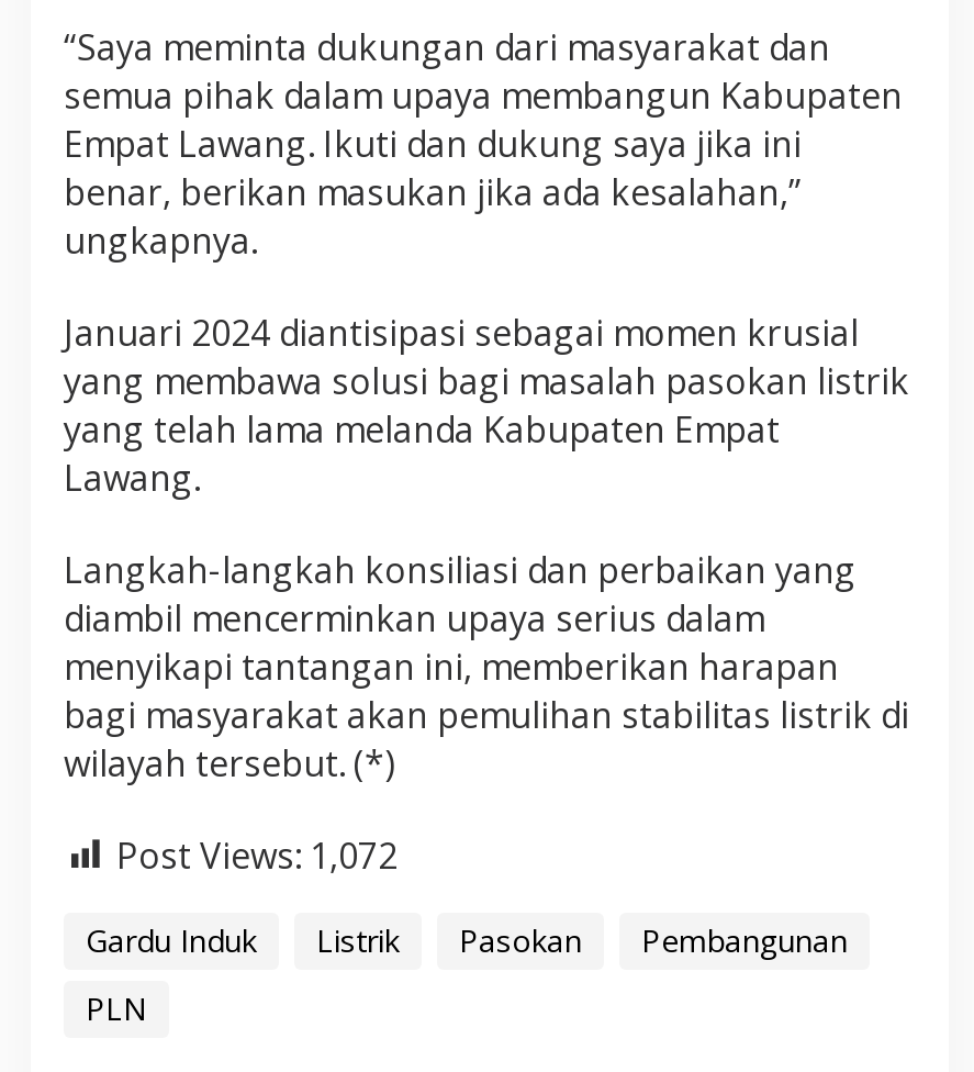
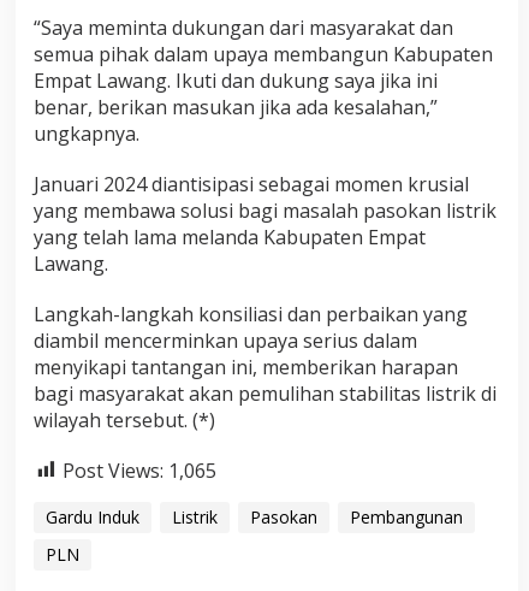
[116,830,398,879] Post Views: 1,072 -> [63,457,216,483] Post Views: 1,065

